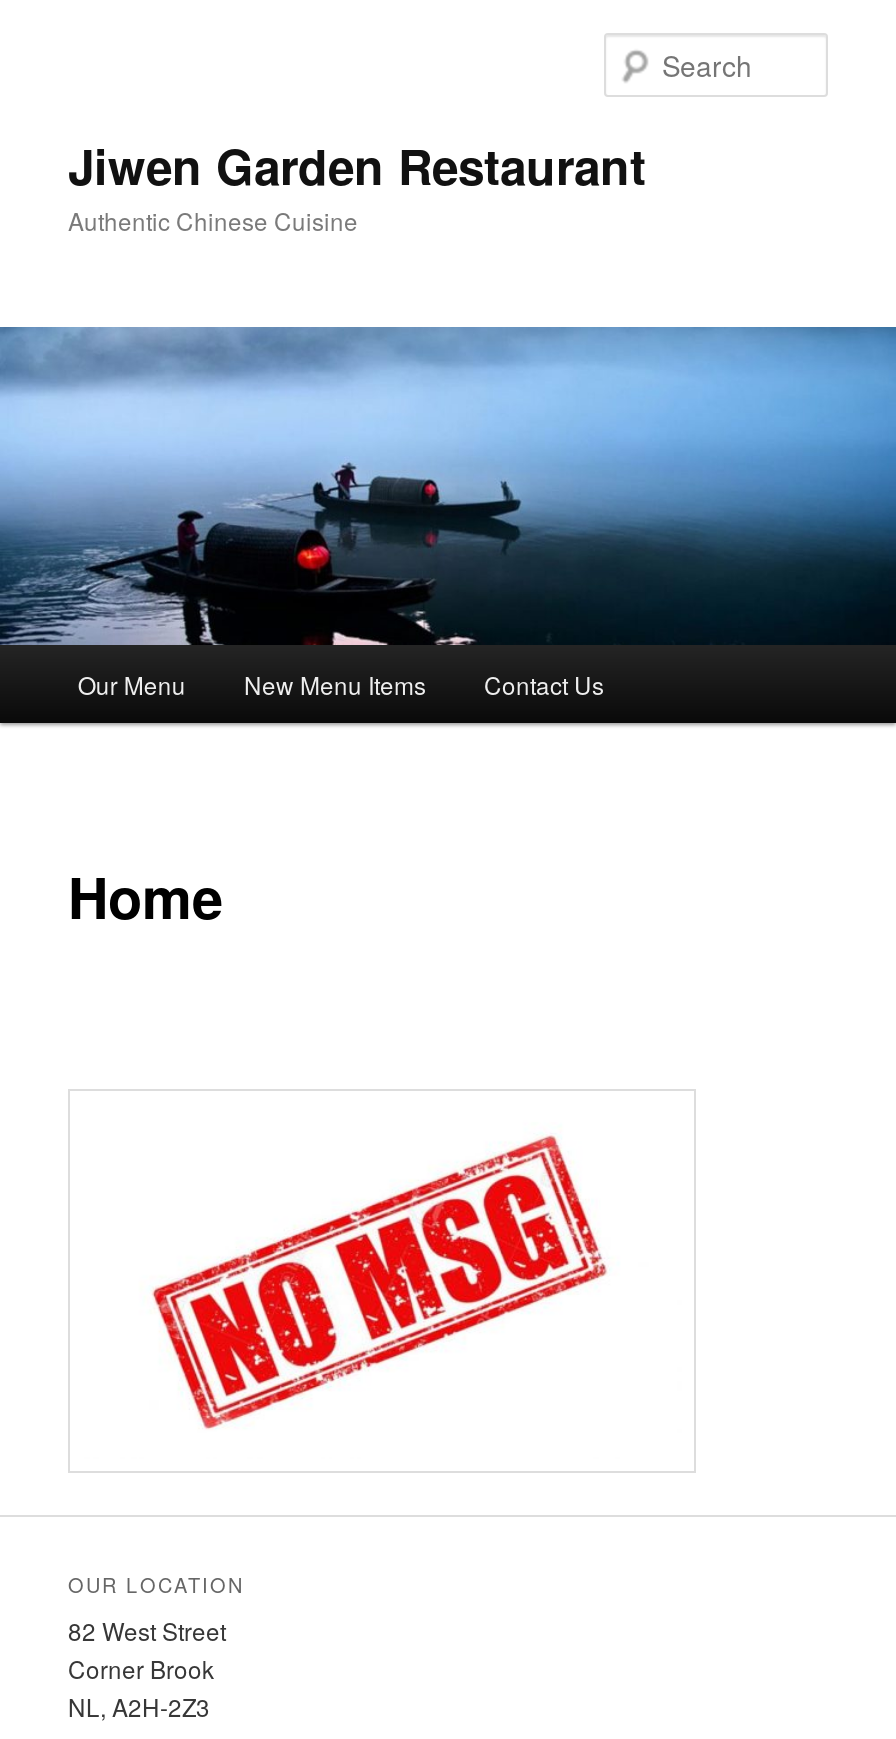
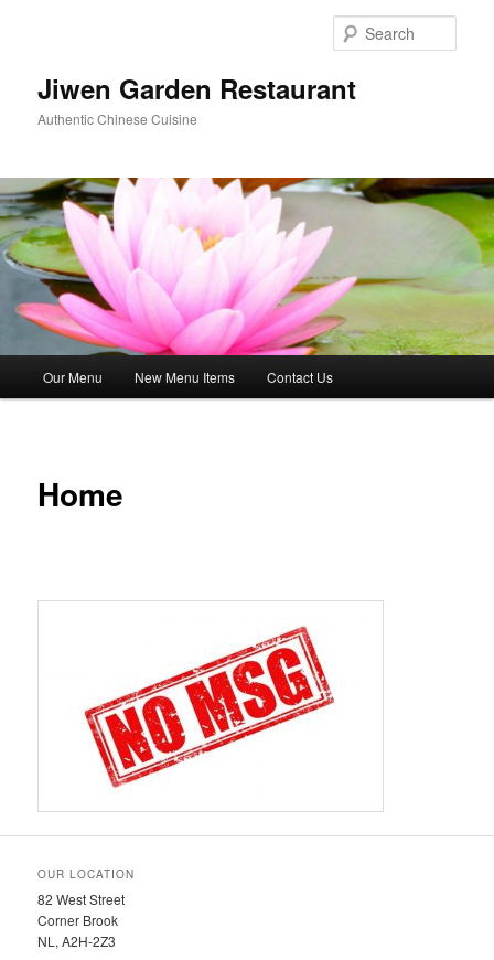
[6,325,890,645] [image] -> [3,177,491,356] [image]

